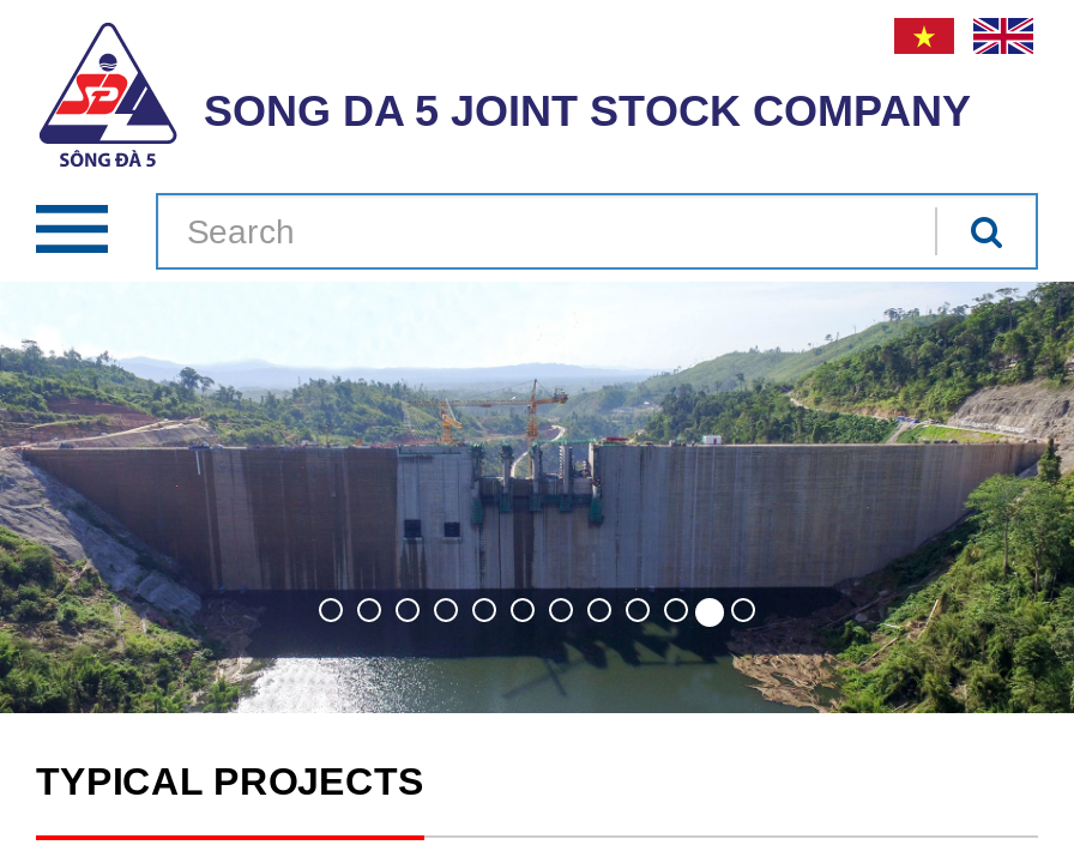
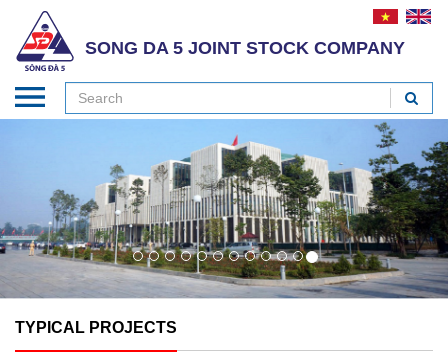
[7,279,1067,716] [image] -> [3,118,445,299] [image]

